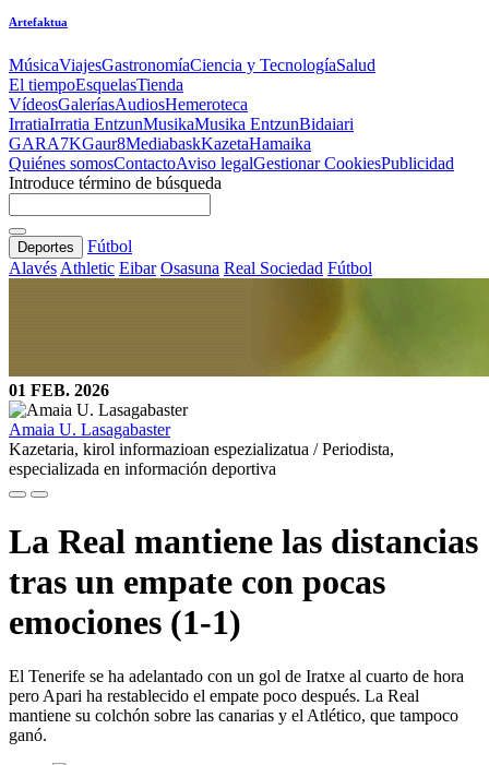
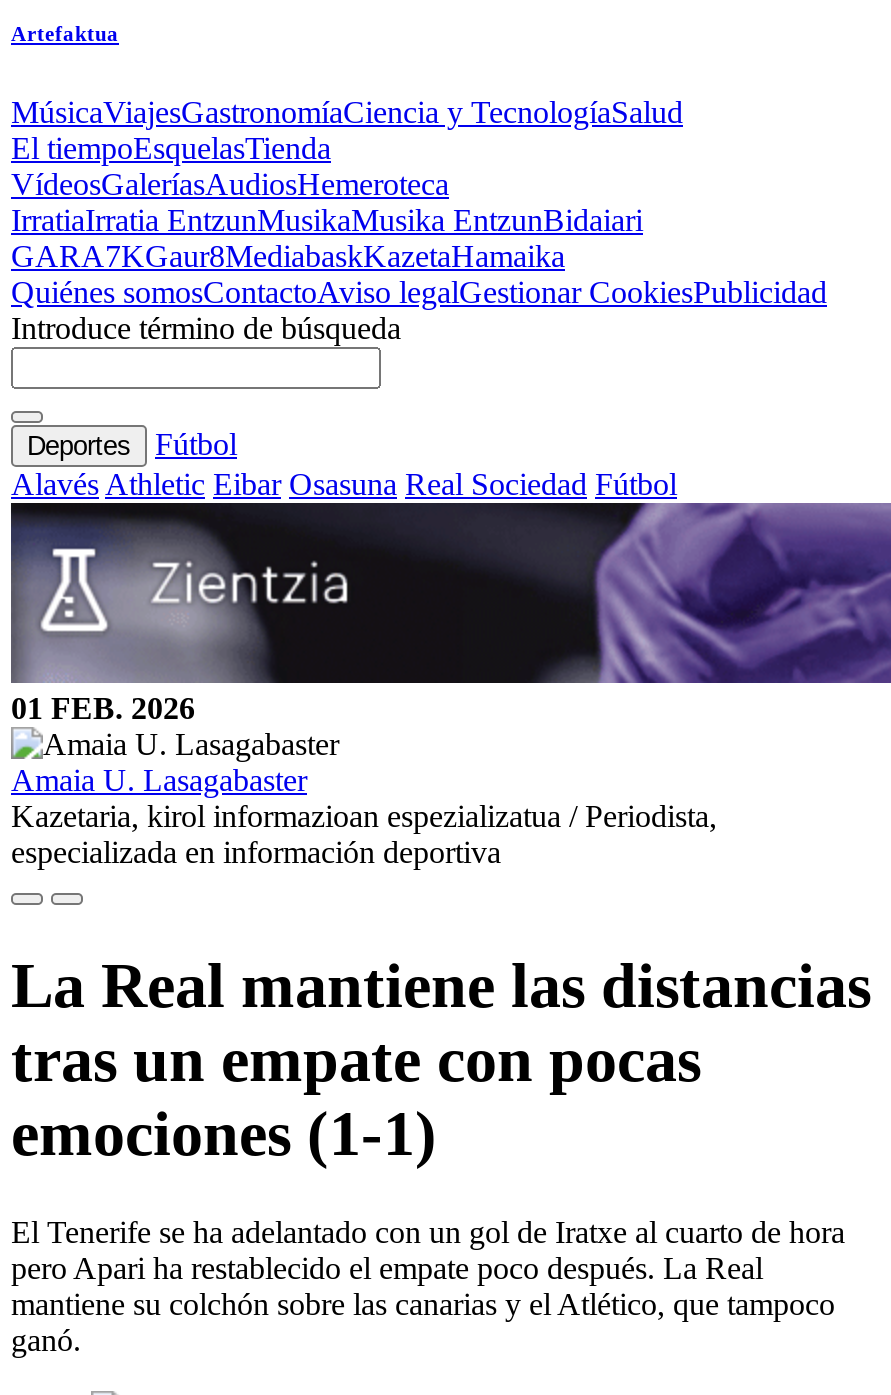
[8,277,486,378] [image] -> [9,501,885,685] [image]

